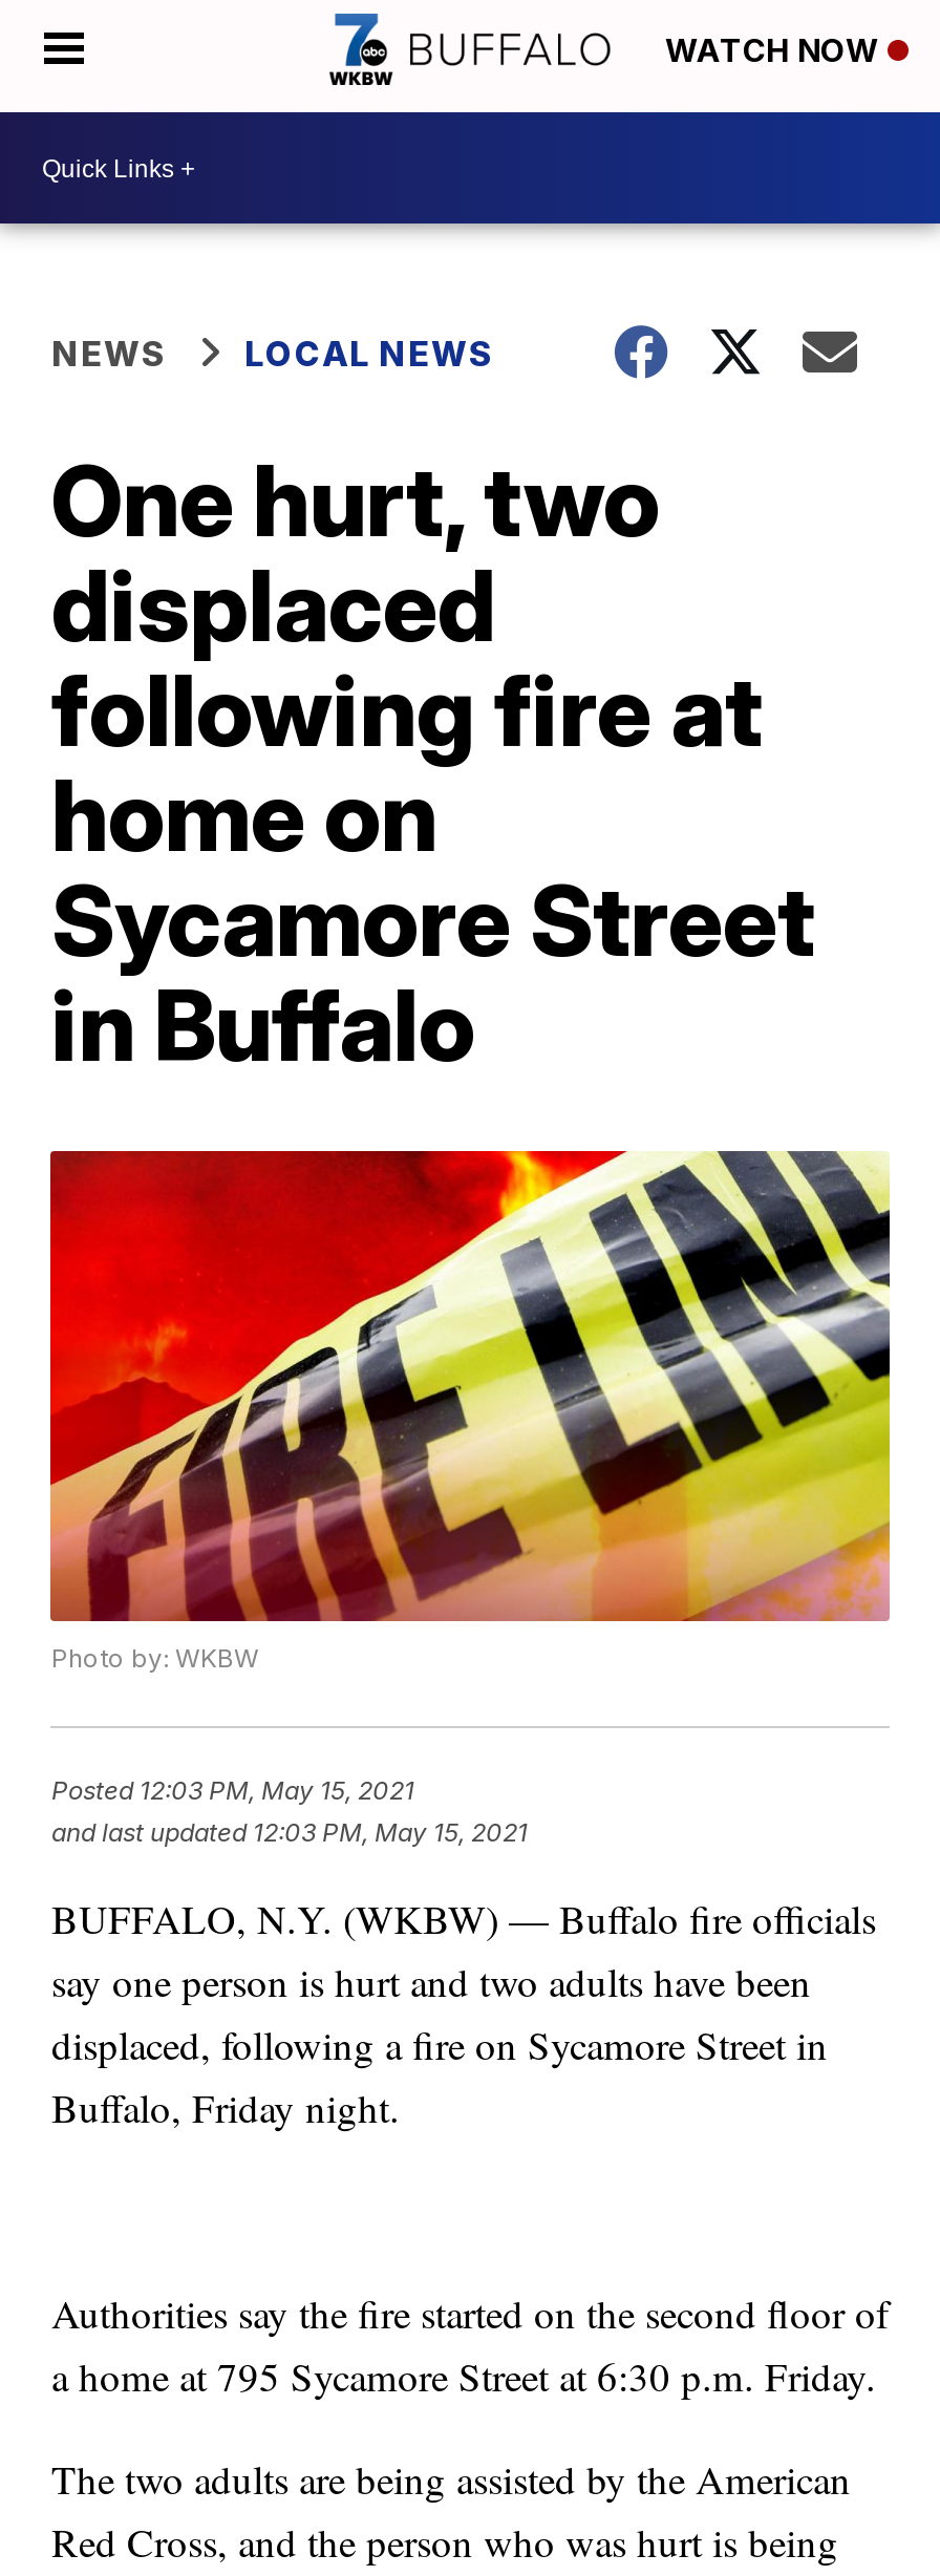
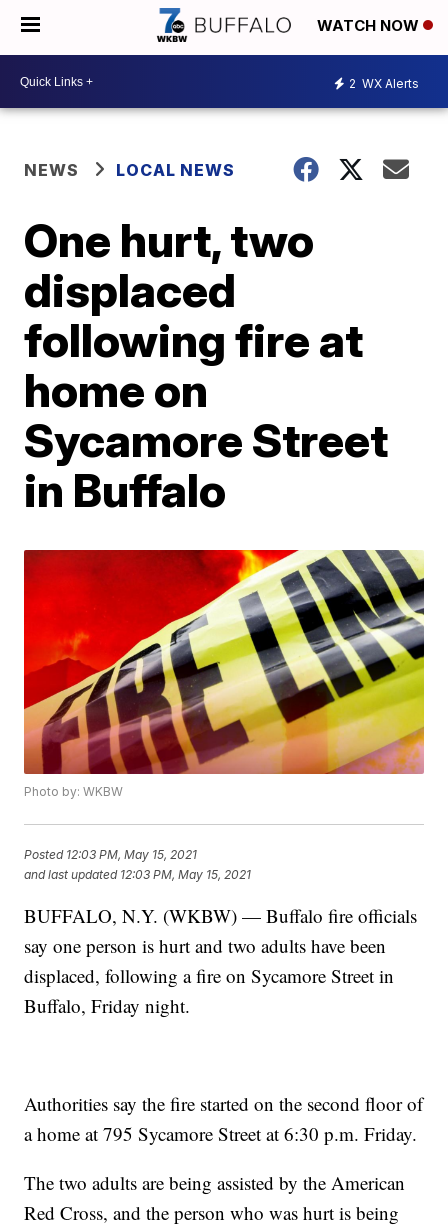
none -> [349,75,419,90] 2 WX Alerts

